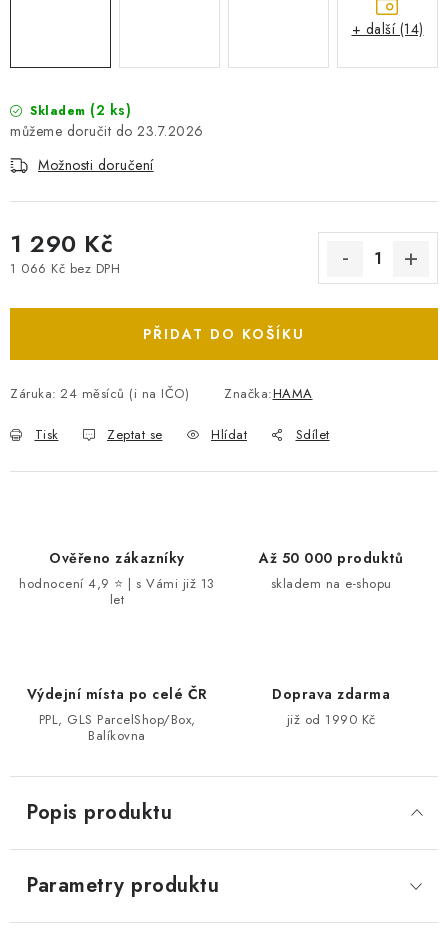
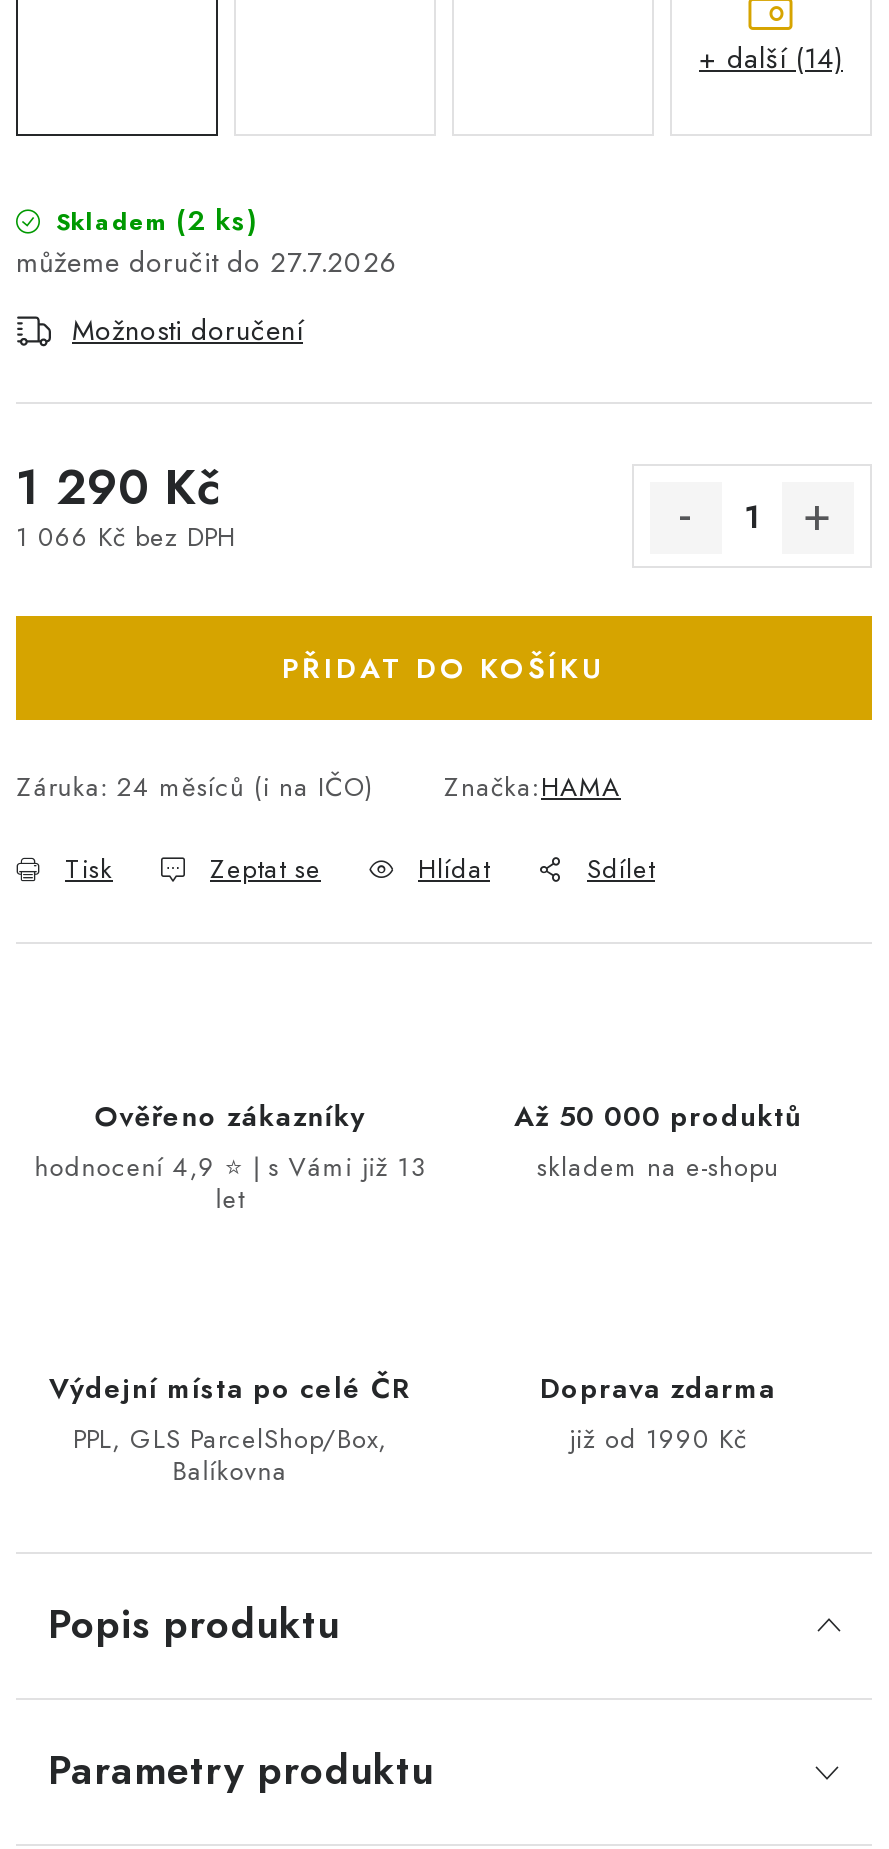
[137,121,203,141] 23.7.2026 -> [270,242,399,282] 27.7.2026

